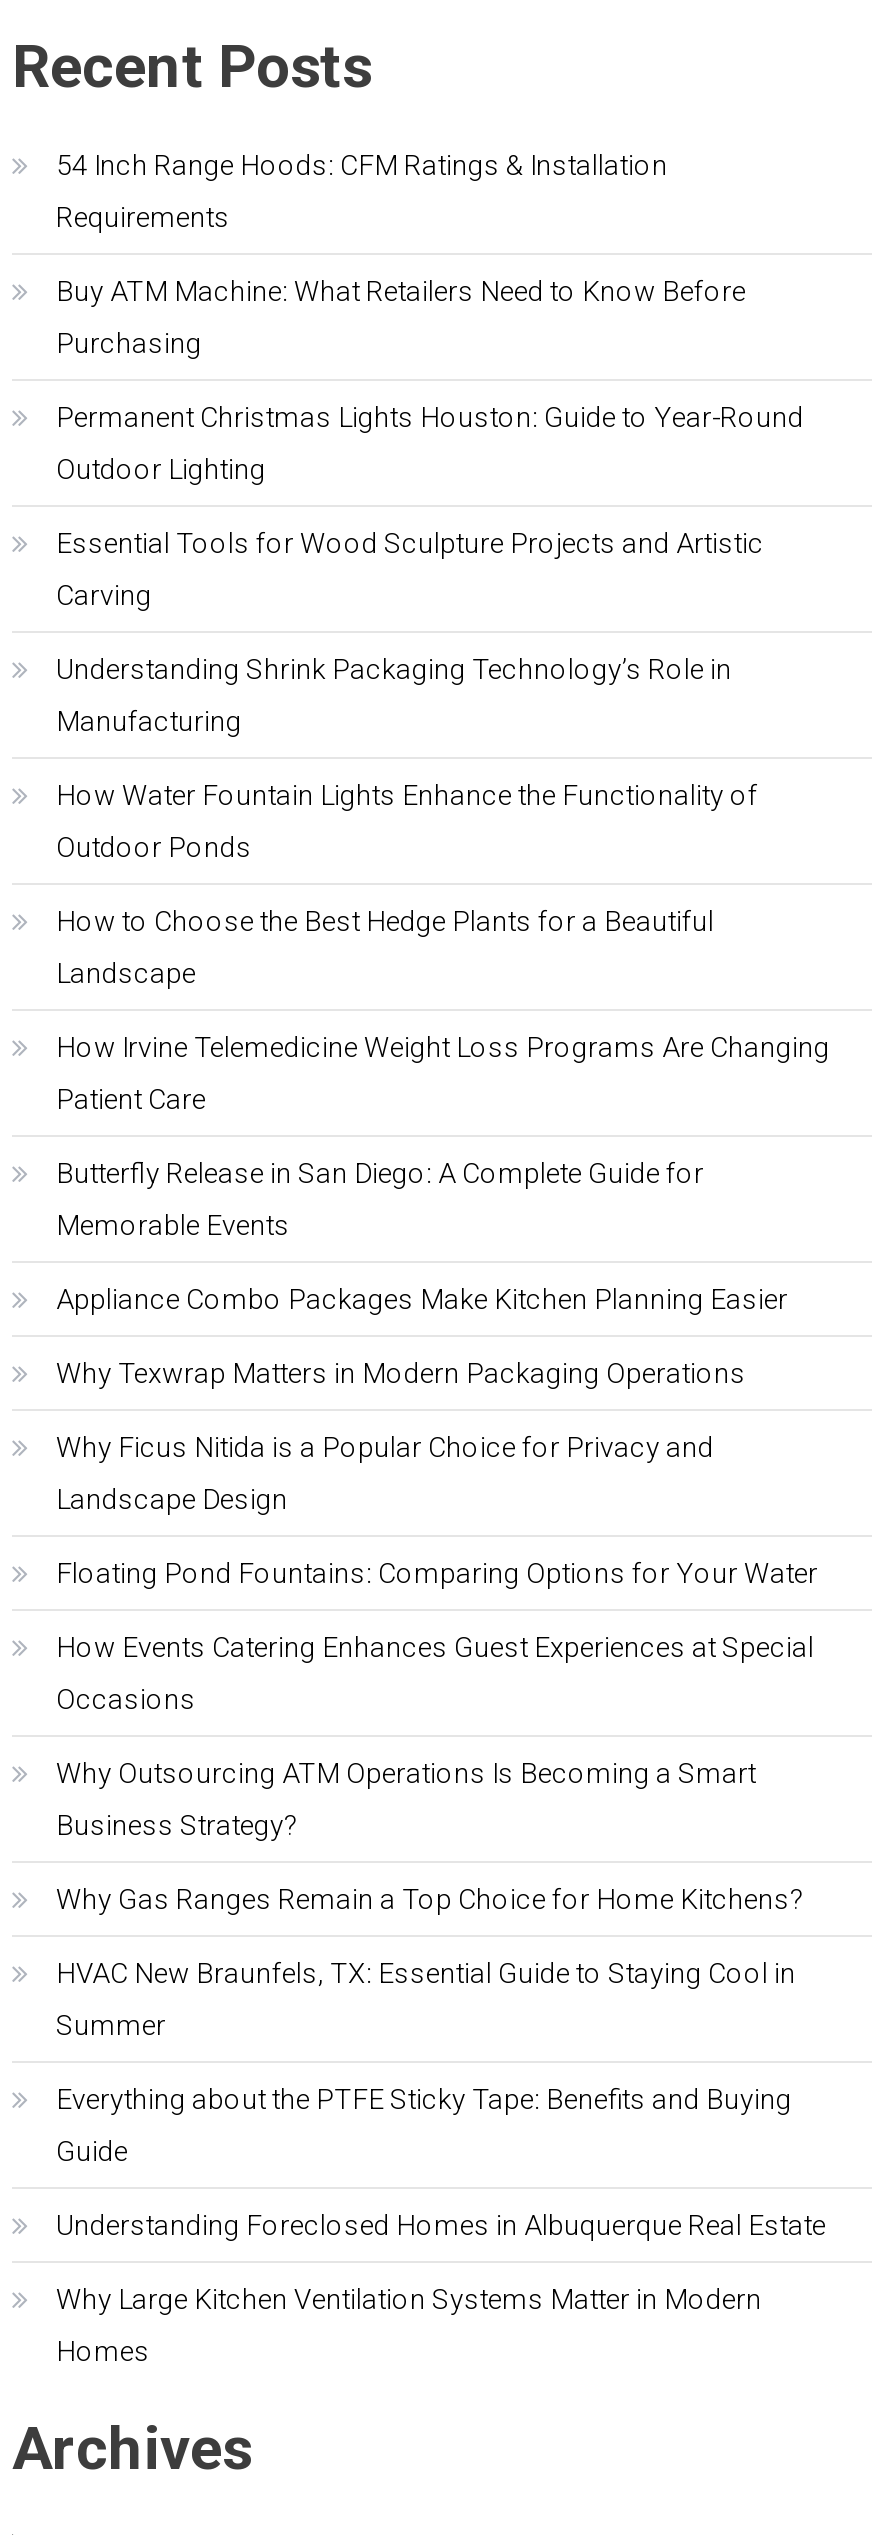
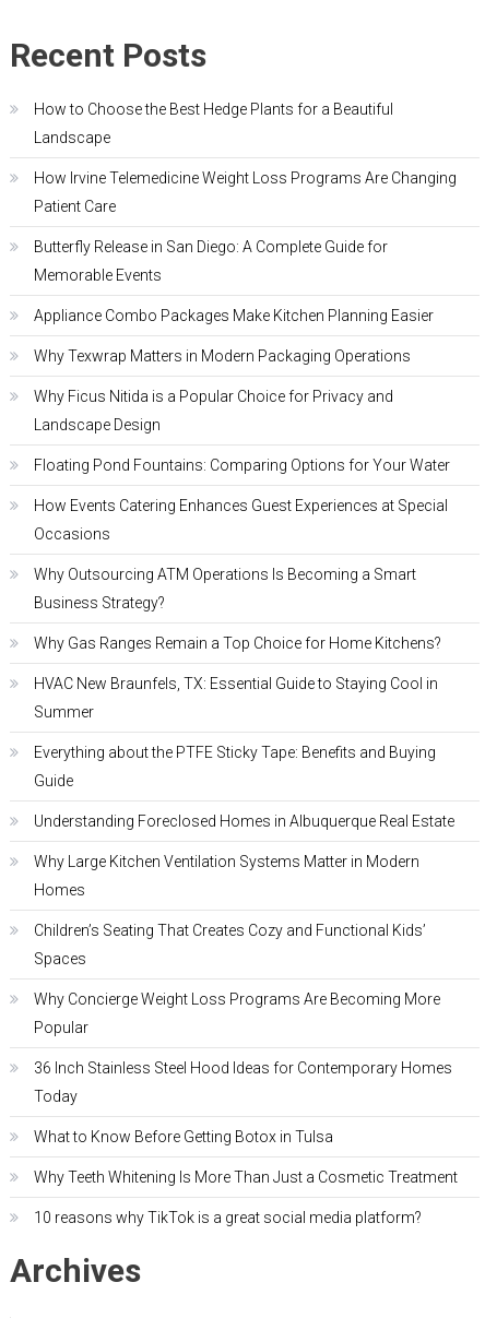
[56,149,804,863] 54 Inch Range Hoods: CFM Ratings & Installation | Requirements | Buy ATM Machine: What Retailers Need to Know Before | Purchasing | Permanent Christmas Lights Houston: Guide to Year-Round | Outdoor Lighting | Essential Tools for Wood Sculpture Projects and Artistic | Carving | Understanding Shrink Packaging Technology’s Role in | Manufacturing | How Water Fountain Lights Enhance the Functionality of | Outdoor Ponds -> none
moved [56,905,830,2367] -> [34,100,457,898]: How to Choose the Best Hedge Plants for a Beautiful | Landscape | How Irvine Telemedicine Weight Loss Programs Are Changing | ... | Why Large Kitchen Ventilation Systems Matter in Modern | Homes
none -> [34,921,458,1226] Children’s Seating That Creates Cozy and Functional Kids’ | Spaces | Why Concierge Weight Loss Programs Are Becoming More | Popular | 36 Inch Stainless Steel Hood Ideas for Contemporary Homes | Today | What to Know Before Getting Botox in Tulsa | Why Teeth Whitening Is More Than Just a Cosmetic Treatment | 10 reasons why TikTok is a great social media platform?

